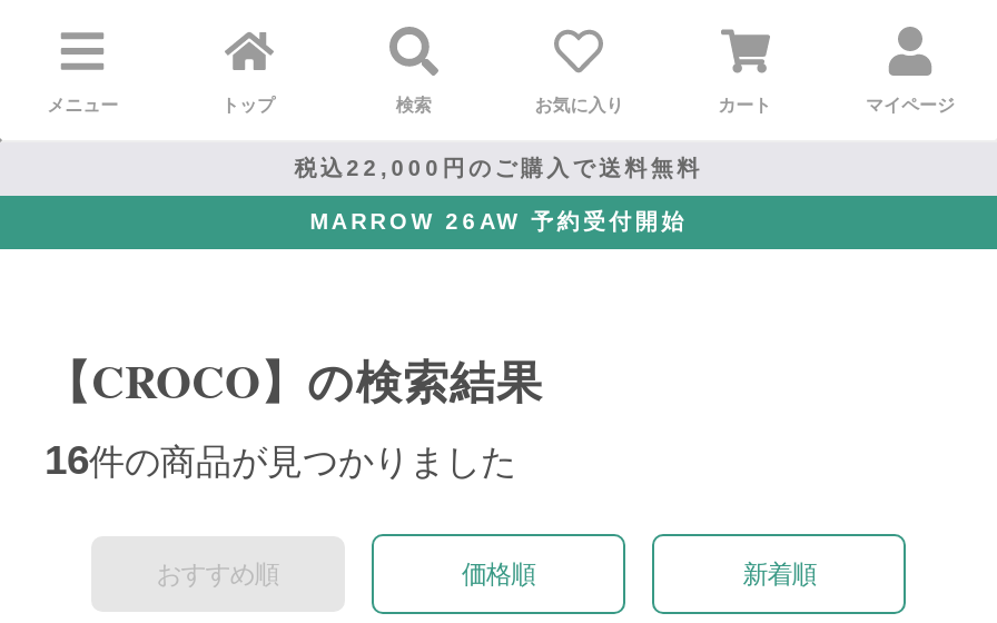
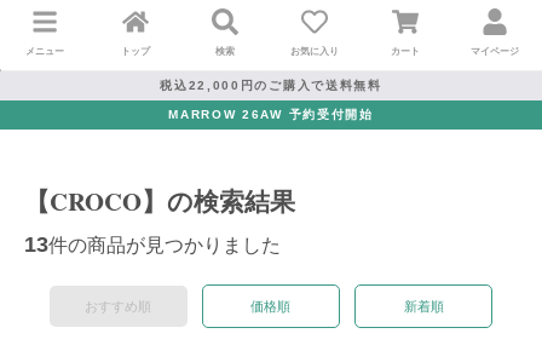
[45,436,516,483] 16件の商品が見つかりました -> [24,231,281,257] 13件の商品が見つかりました

